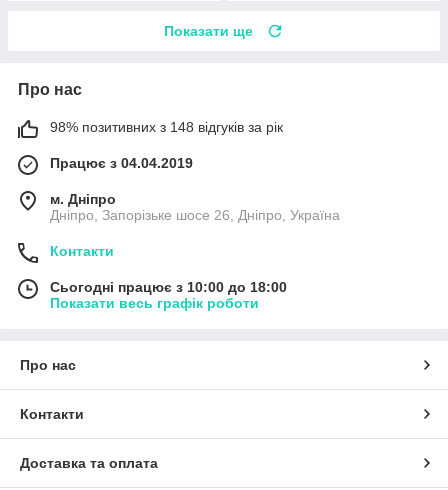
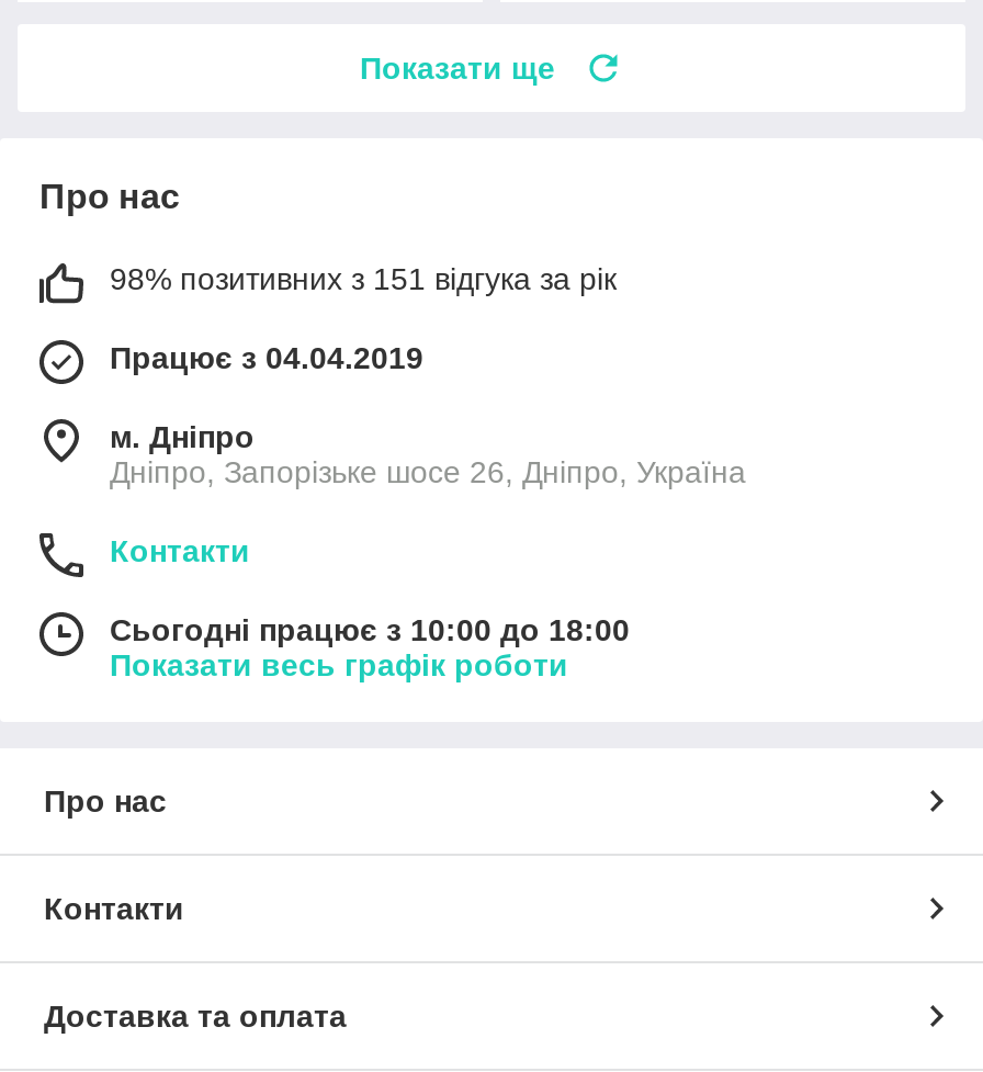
[50,119,283,135] 98% позитивних з 148 відгуків за рік -> [110,261,617,296] 98% позитивних з 151 відгука за рік

